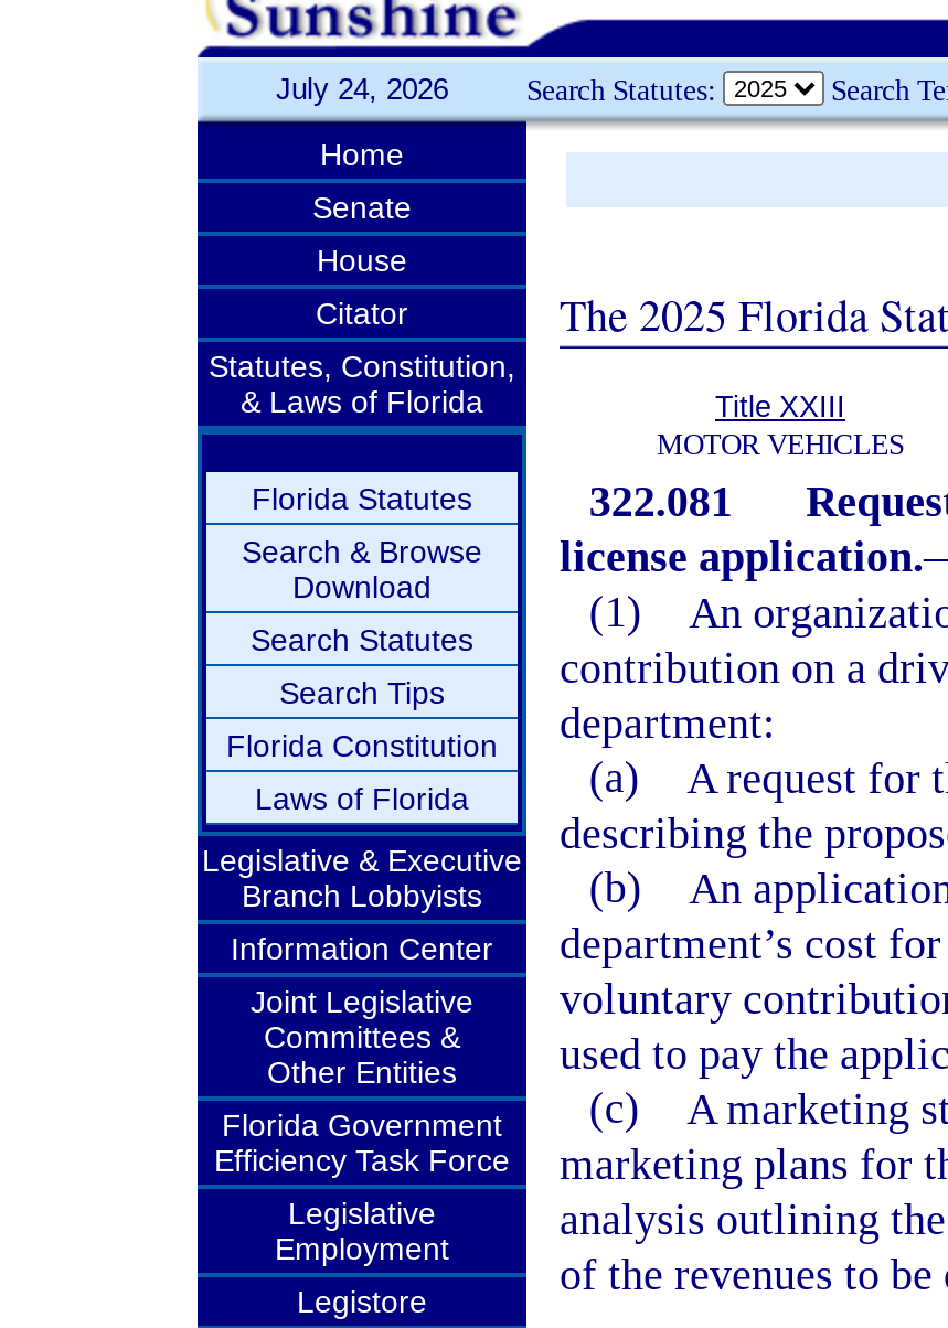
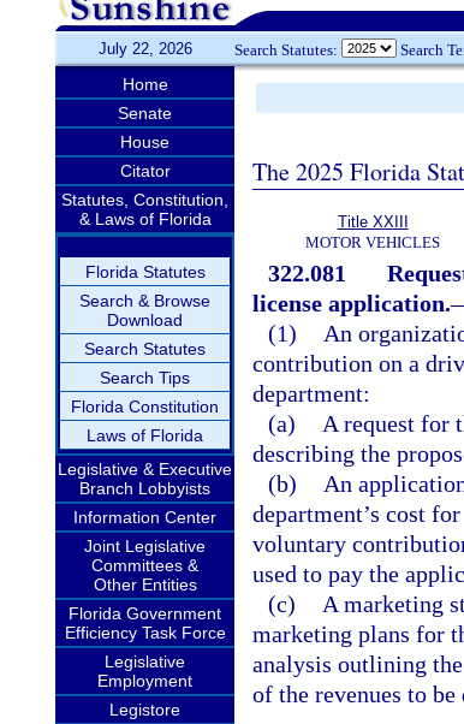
[276,73,448,106] July 24, 2026 -> [98,40,192,58] July 22, 2026

